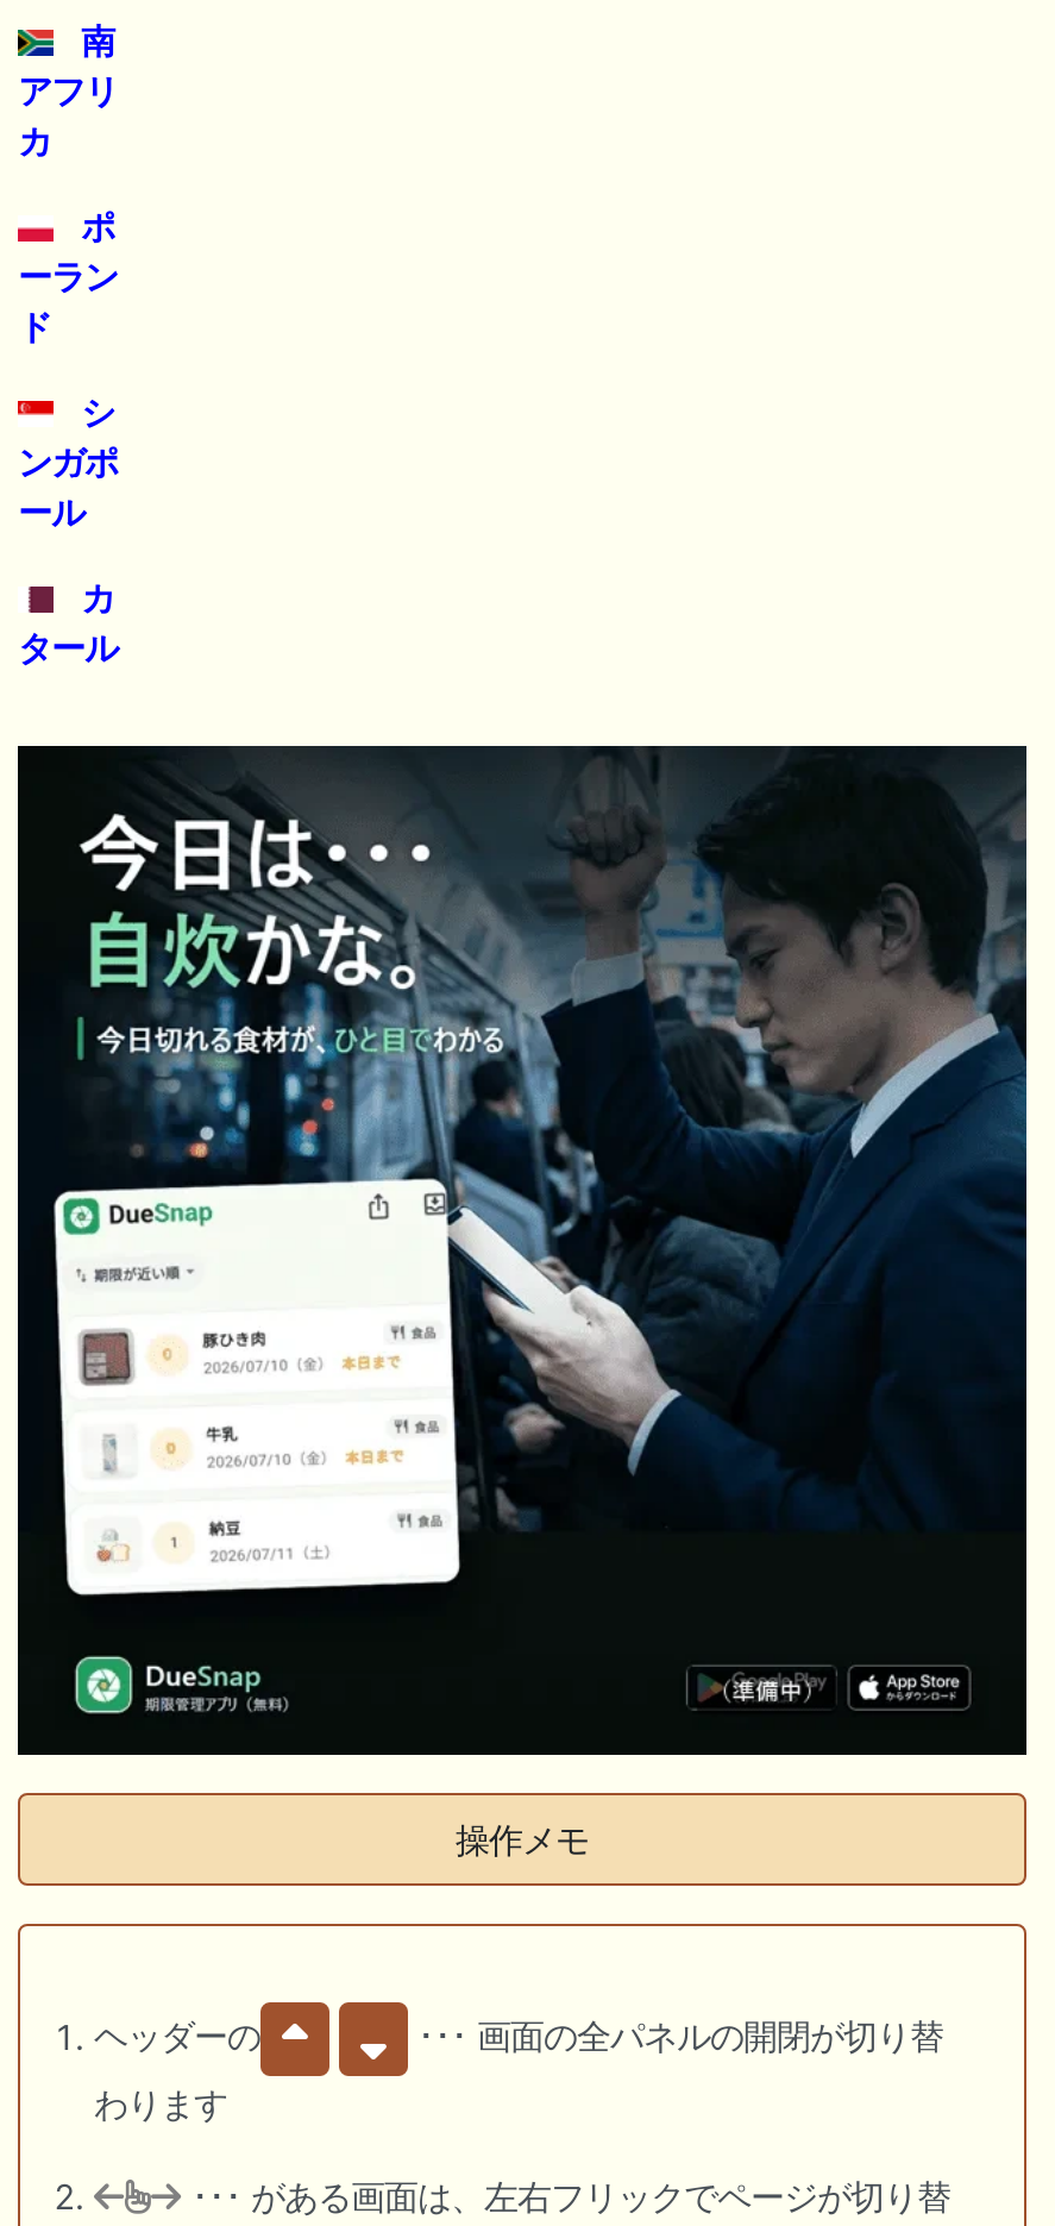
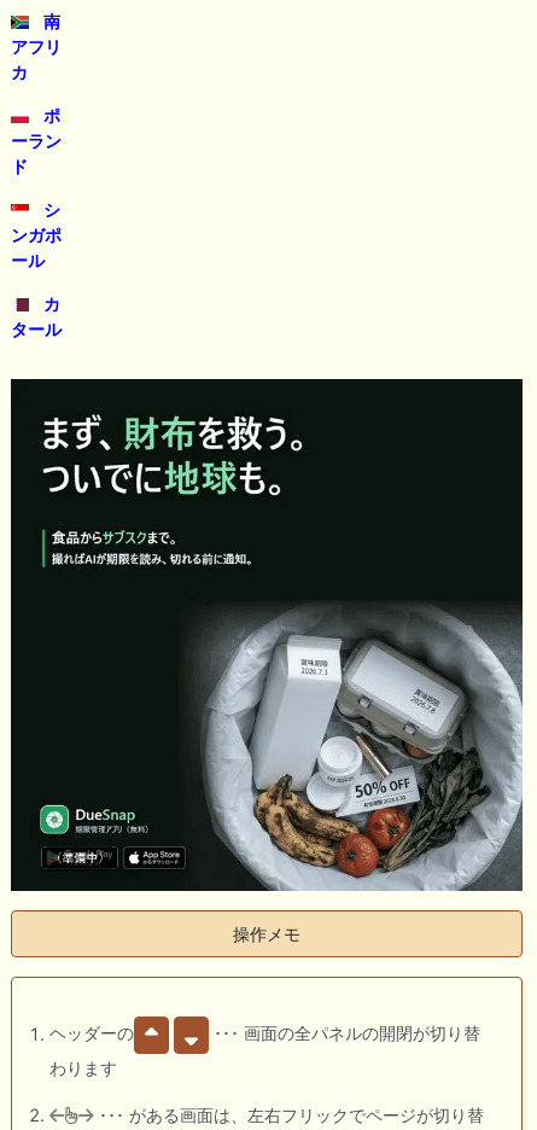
[51,748,1029,1757] [image] -> [29,381,524,892] [image]

